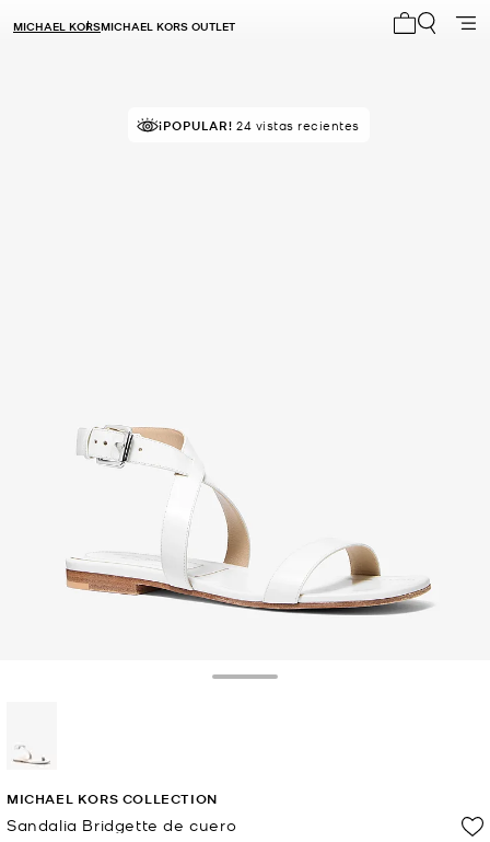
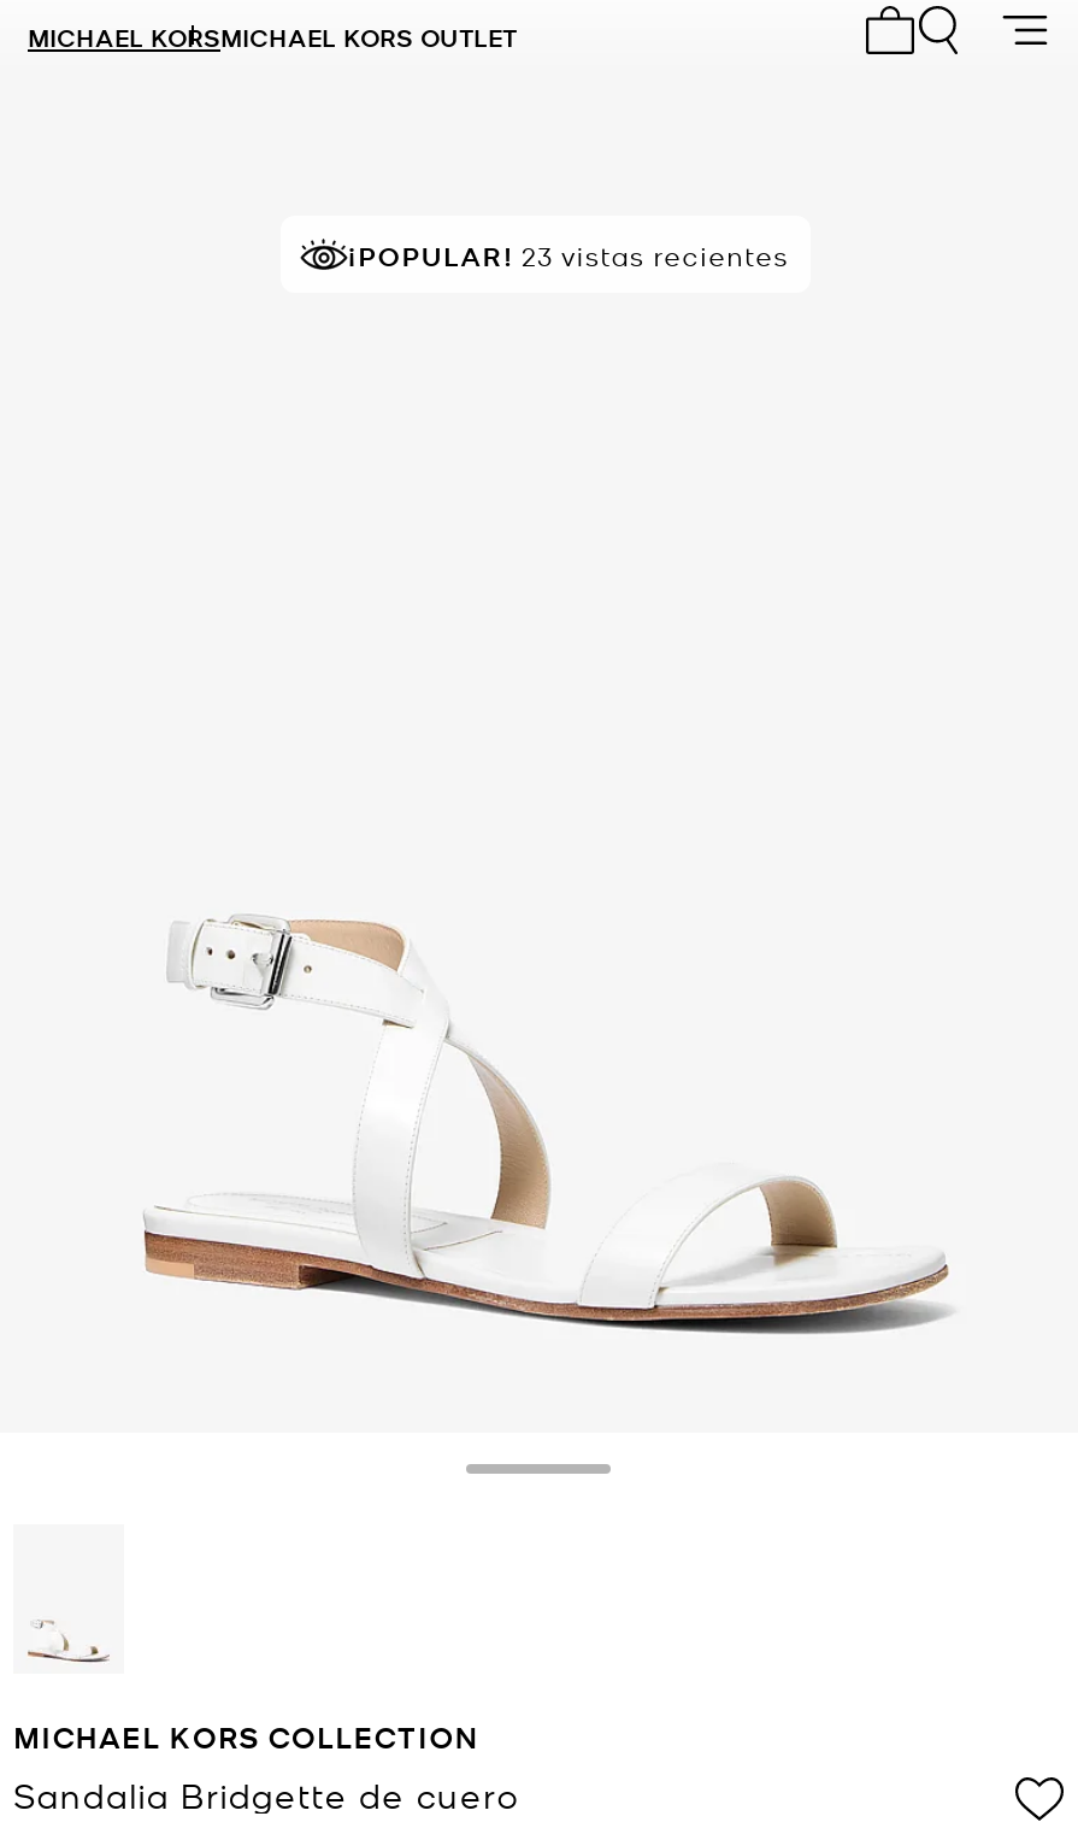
[158,116,359,134] ¡POPULAR! 24 vistas recientes -> [348,234,789,275] ¡POPULAR! 23 vistas recientes

